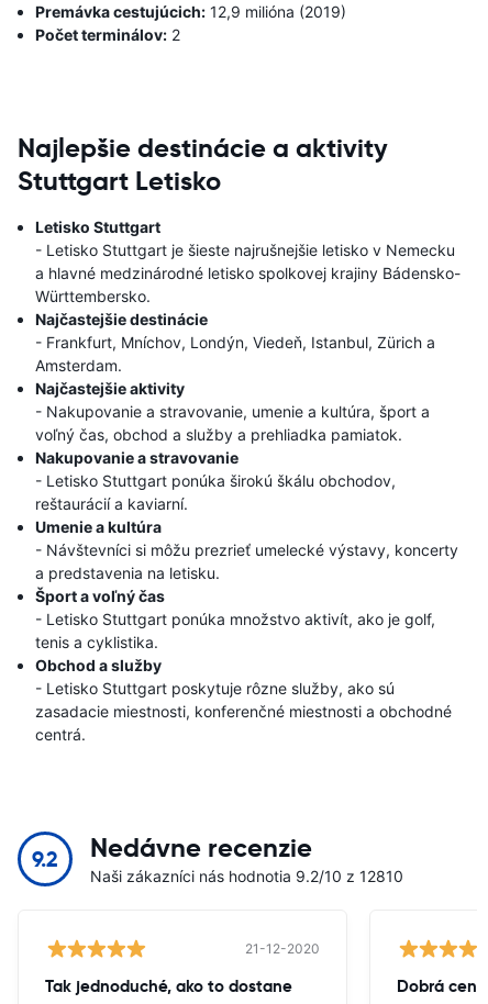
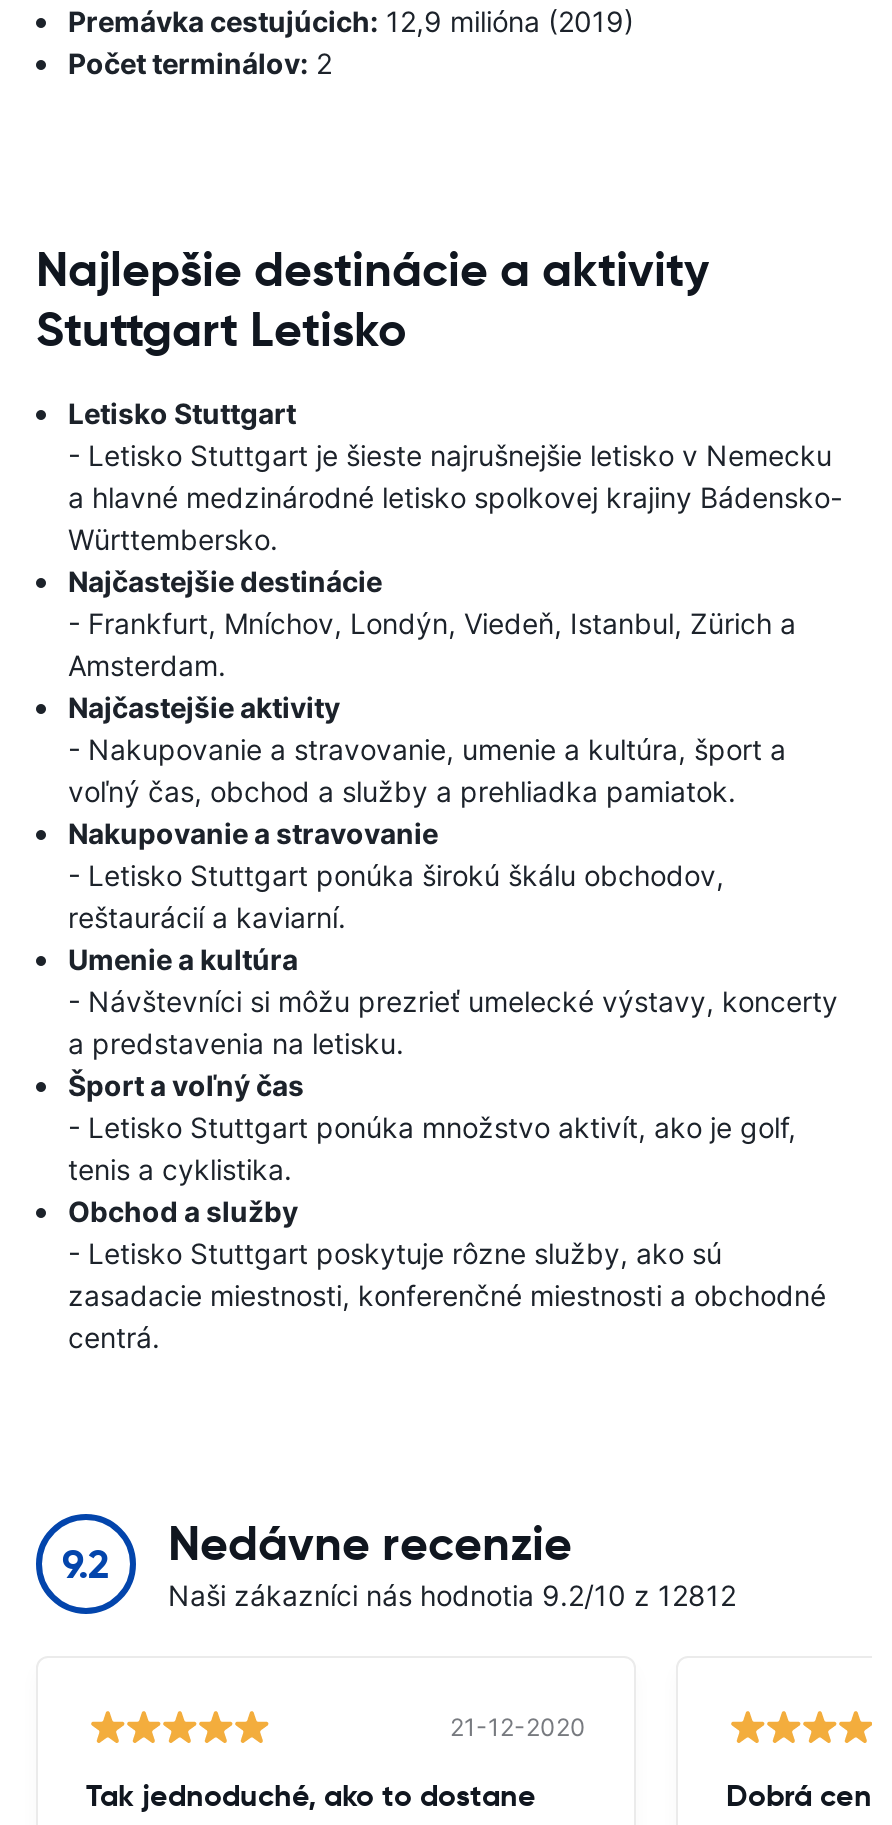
[90,867,403,885] Naši zákazníci nás hodnotia 9.2/10 z 12810 -> [168,1578,736,1612] Naši zákazníci nás hodnotia 9.2/10 z 12812

